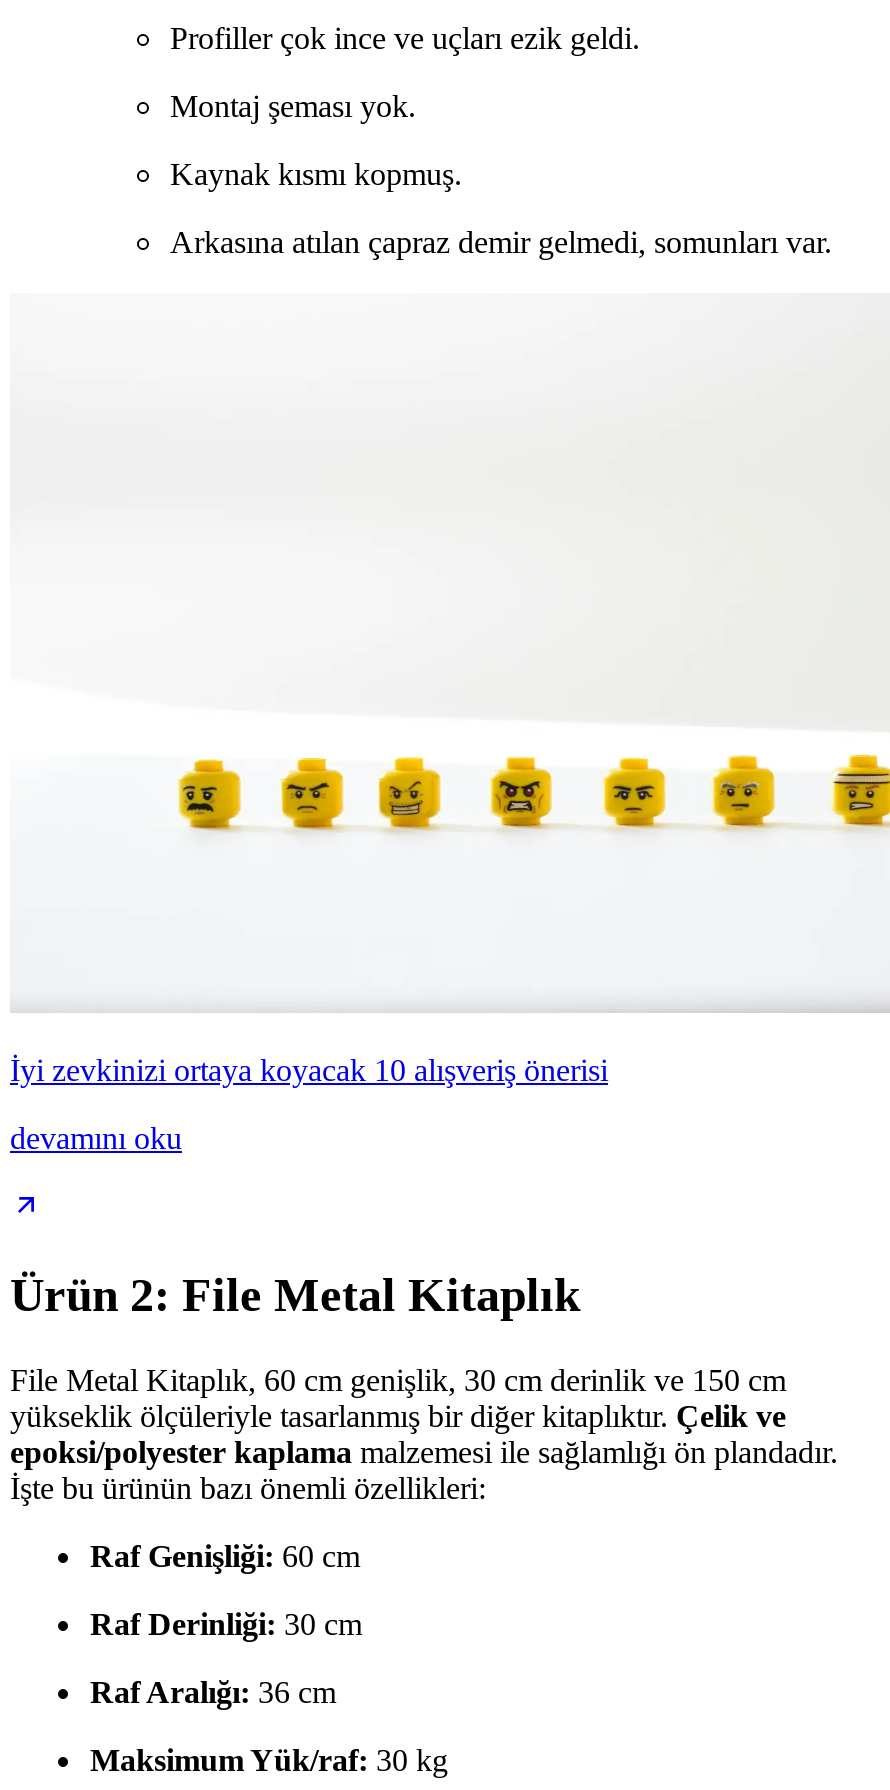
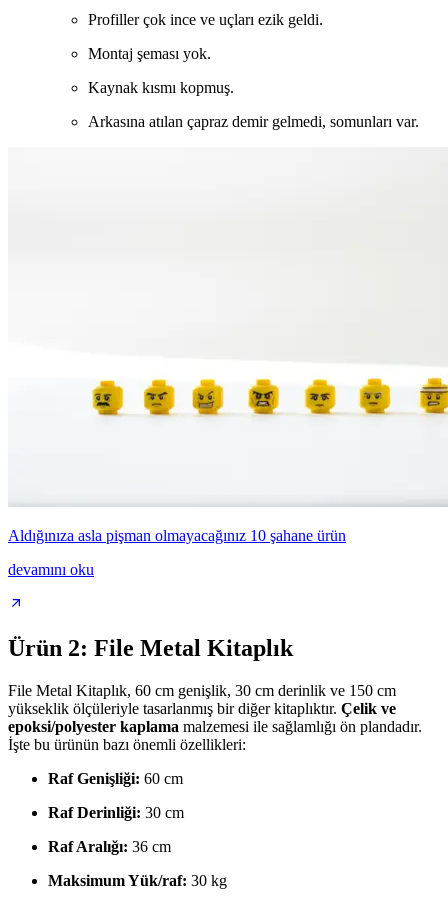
[10,1054,608,1088] İyi zevkinizi ortaya koyacak 10 alışveriş önerisi -> [8,527,346,544] Aldığınıza asla pişman olmayacağınız 10 şahane ürün

